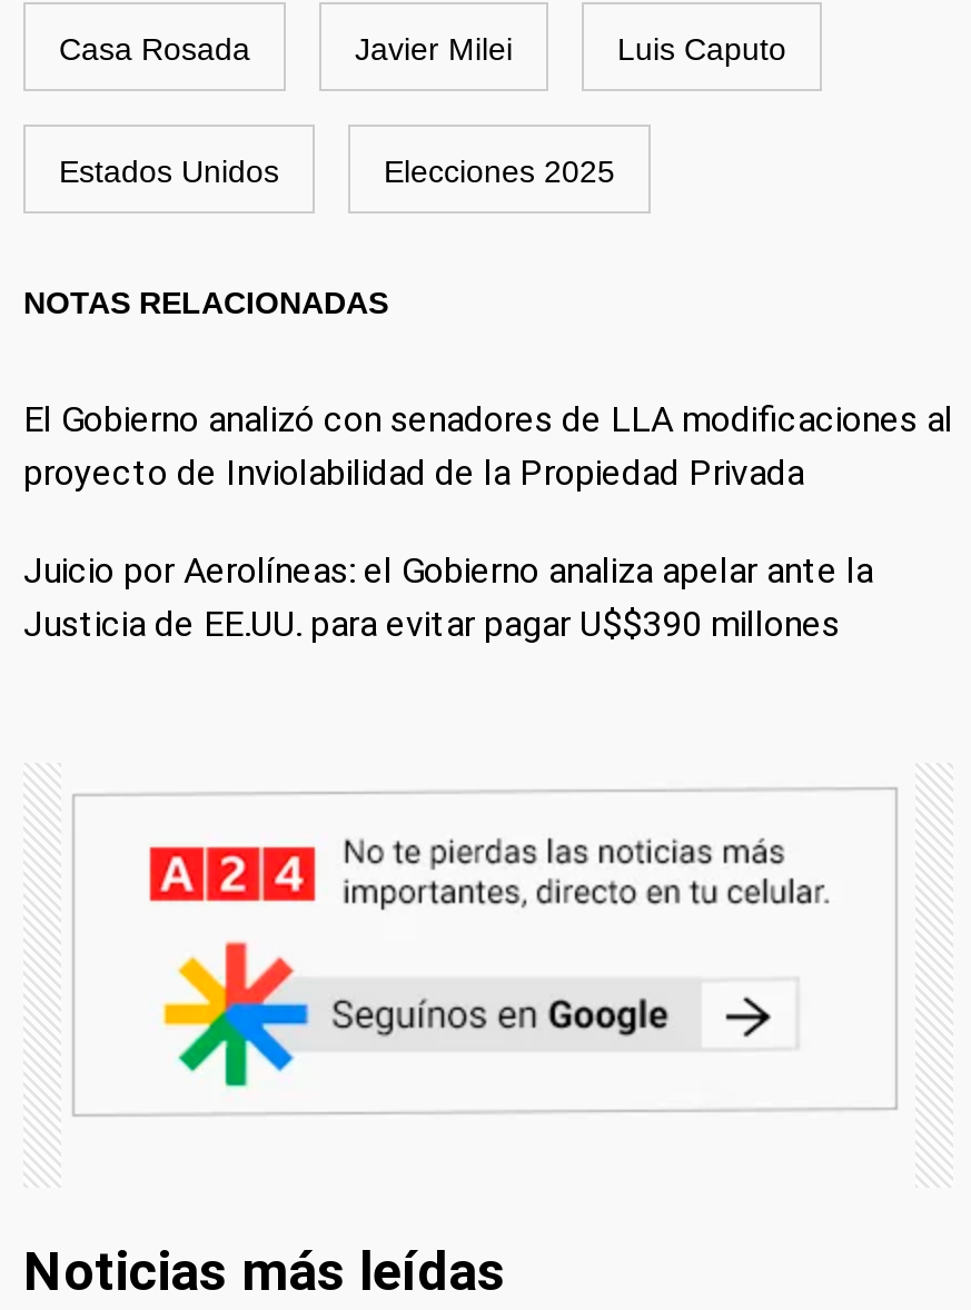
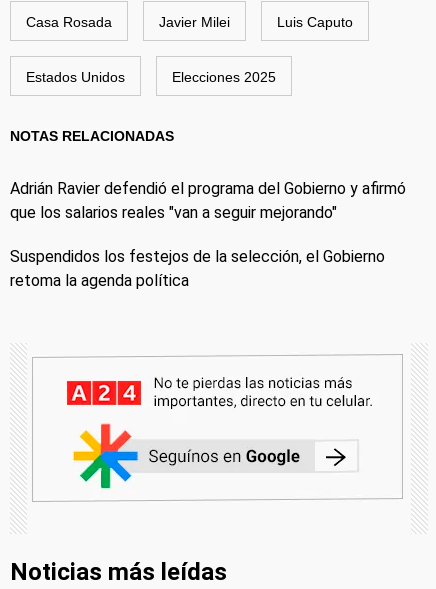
[23,398,953,494] El Gobierno analizó con senadores de LLA modificaciones al | proyecto de Inviolabilidad de la Propiedad Privada -> [10,179,406,222] Adrián Ravier defendió el programa del Gobierno y afirmó | que los salarios reales "van a seguir mejorando"
[23,549,873,645] Juicio por Aerolíneas: el Gobierno analiza apelar ante la | Justicia de EE.UU. para evitar pagar U$$390 millones -> [10,247,385,290] Suspendidos los festejos de la selección, el Gobierno | retoma la agenda política

